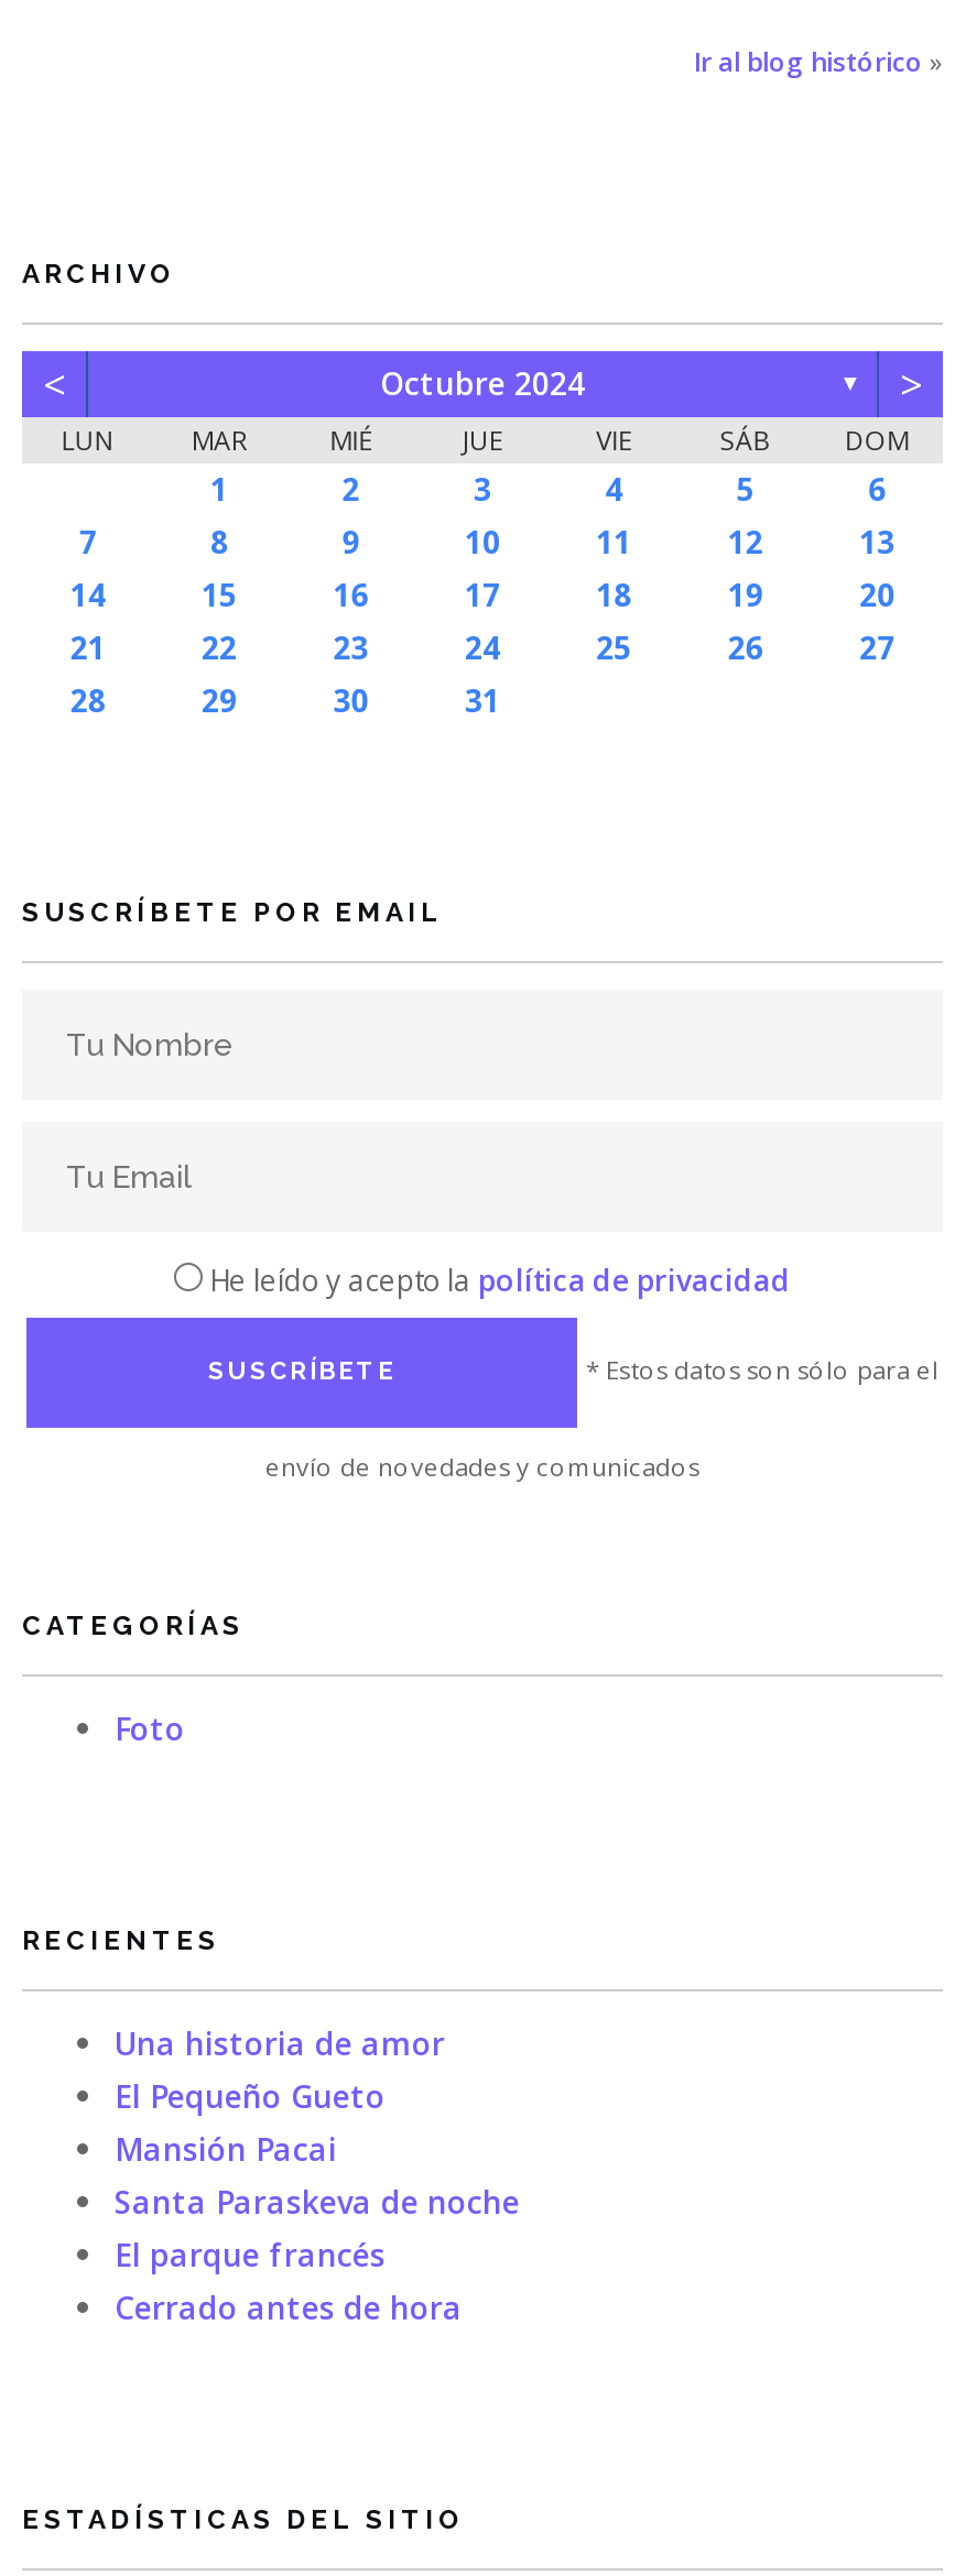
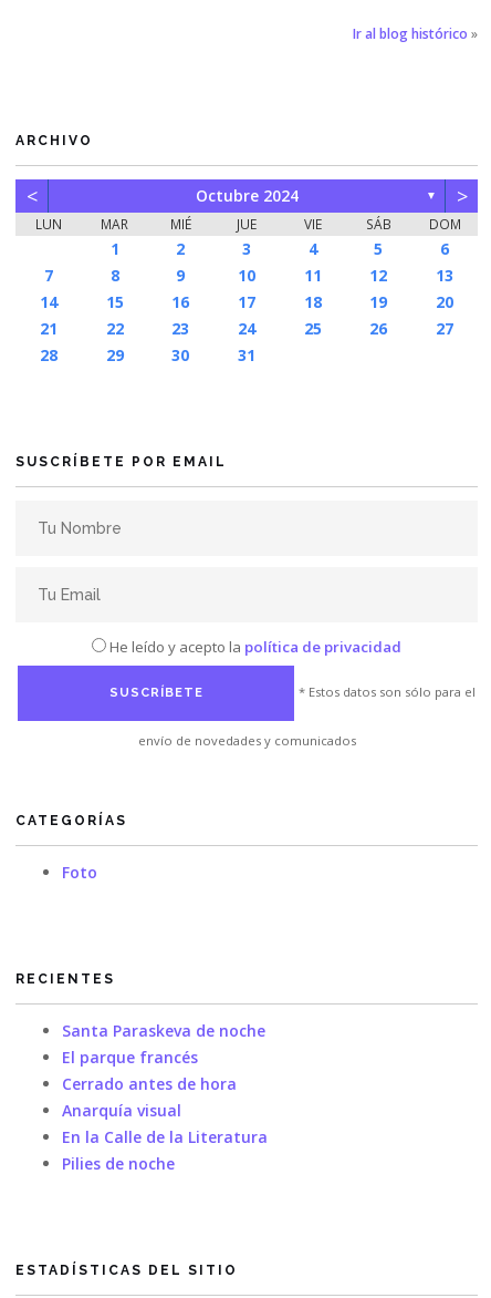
[115,2023,445,2171] Una historia de amor | El Pequeño Gueto | Mansión Pacai -> none
moved [115,2182,520,2329] -> [62,1020,265,1095]: Santa Paraskeva de noche | El parque francés | Cerrado antes de hora
none -> [62,1100,268,1174] Anarquía visual | En la Calle de la Literatura | Pilies de noche

